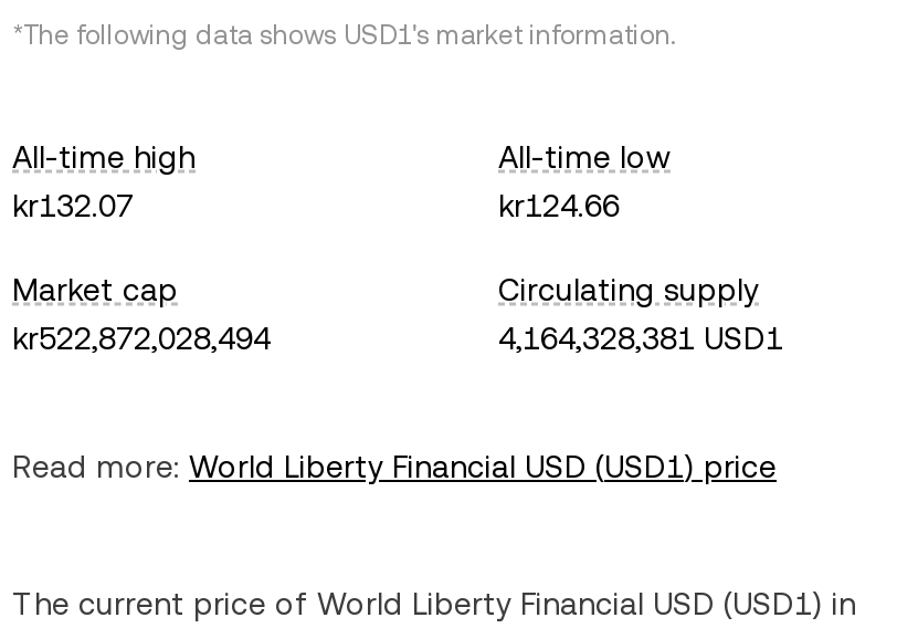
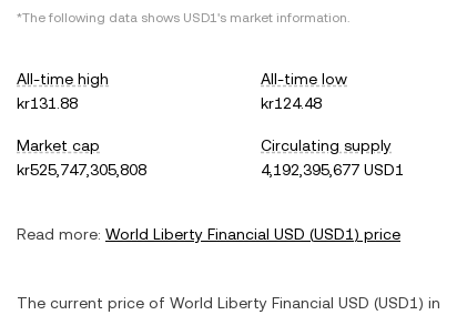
[12,188,134,223] kr132.07 -> [17,94,78,112] kr131.88
[498,188,620,223] kr124.66 -> [261,94,322,112] kr124.48
[12,321,271,356] kr522,872,028,494 -> [17,161,146,179] kr525,747,305,808
[498,321,783,356] 4,164,328,381 USD1 -> [261,161,404,179] 4,192,395,677 USD1

